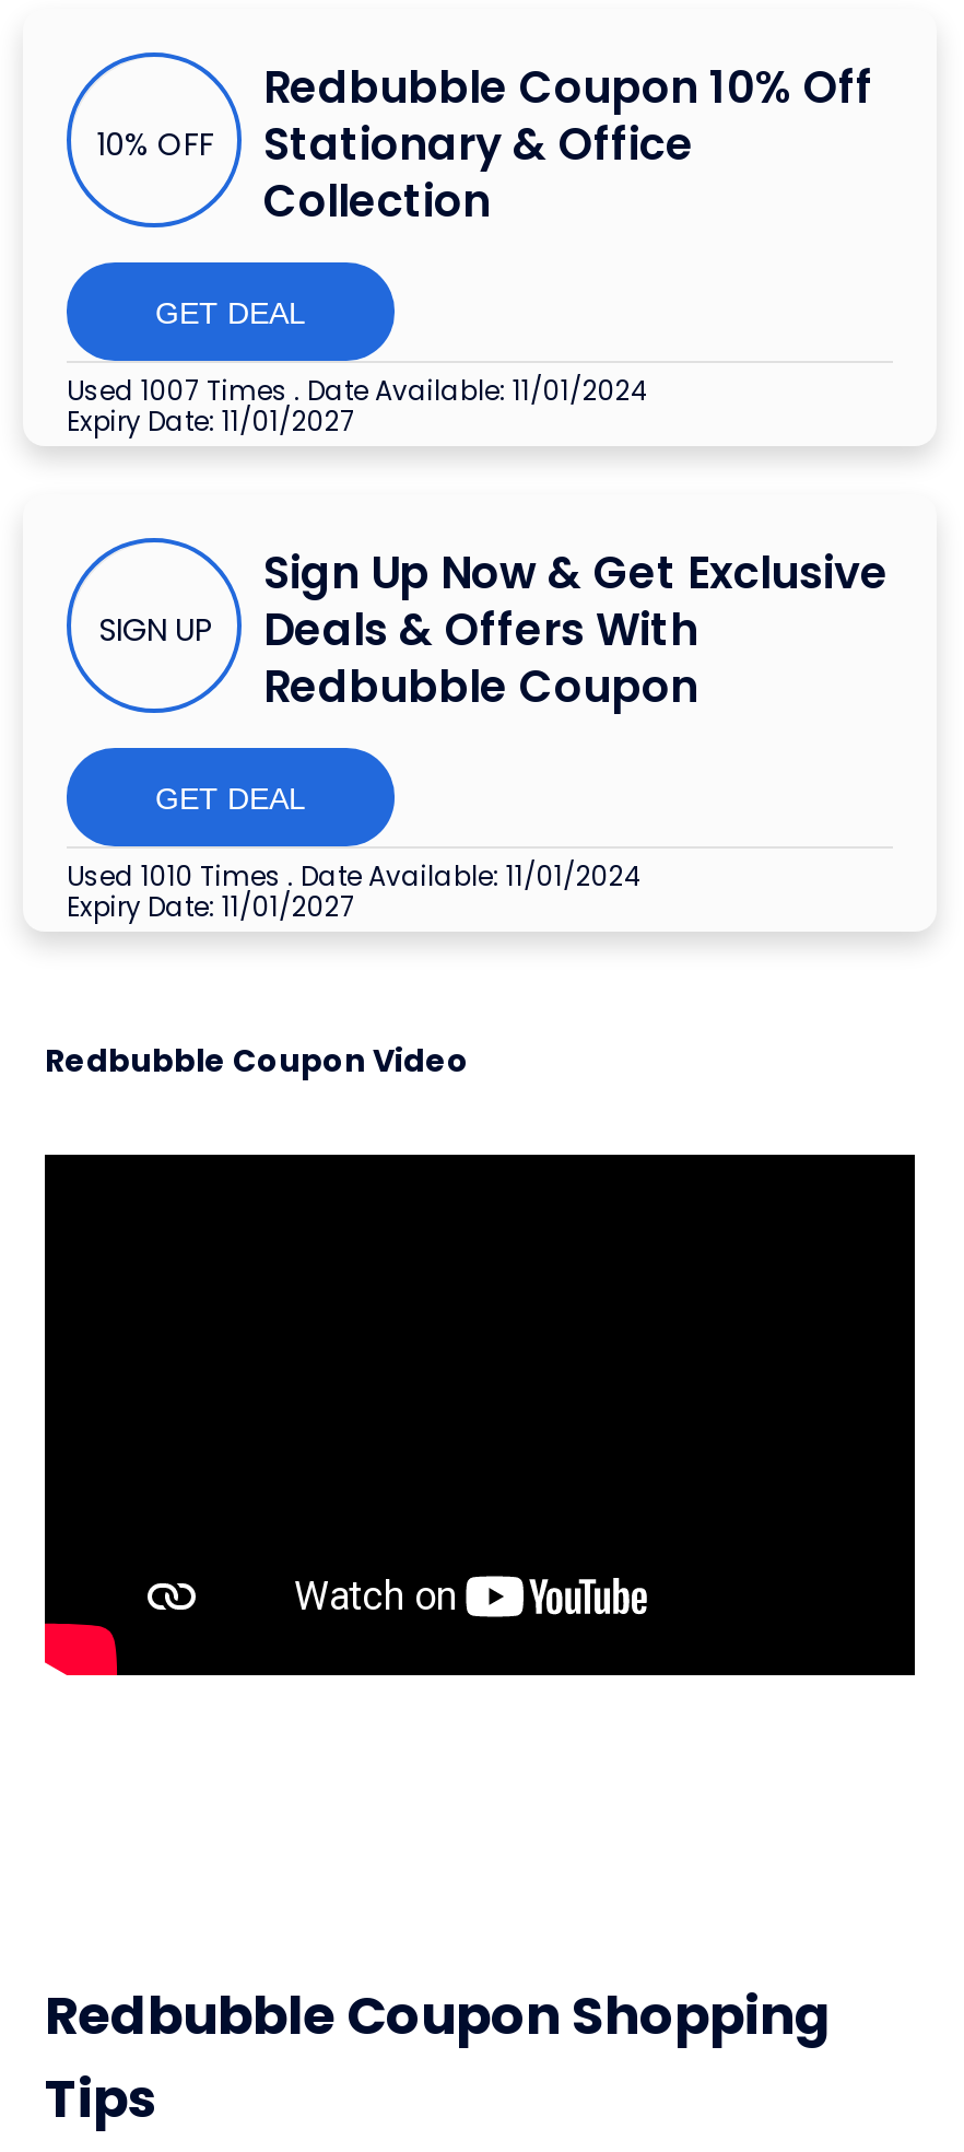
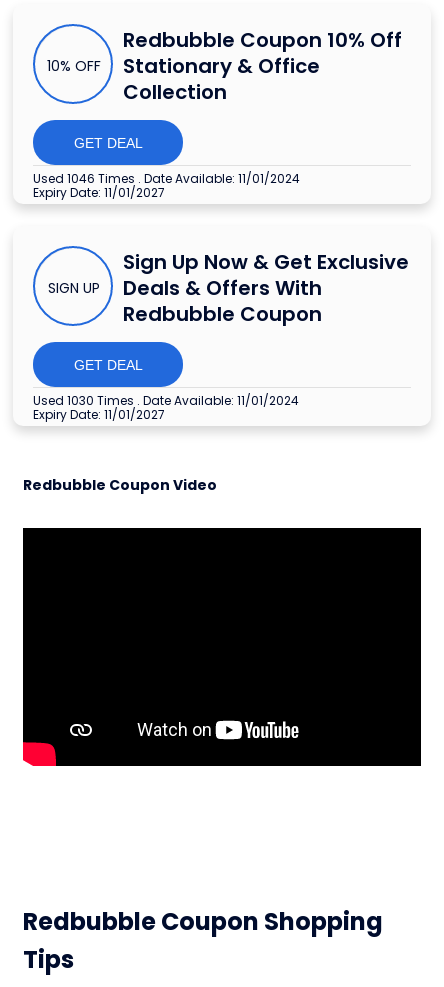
[67,373,648,410] Used 1007 Times. Date Available: 11/01/2024 -> [33,170,300,187] Used 1046 Times. Date Available: 11/01/2024
[67,858,642,896] Used 1010 Times. Date Available: 11/01/2024 -> [33,392,299,409] Used 1030 Times. Date Available: 11/01/2024

